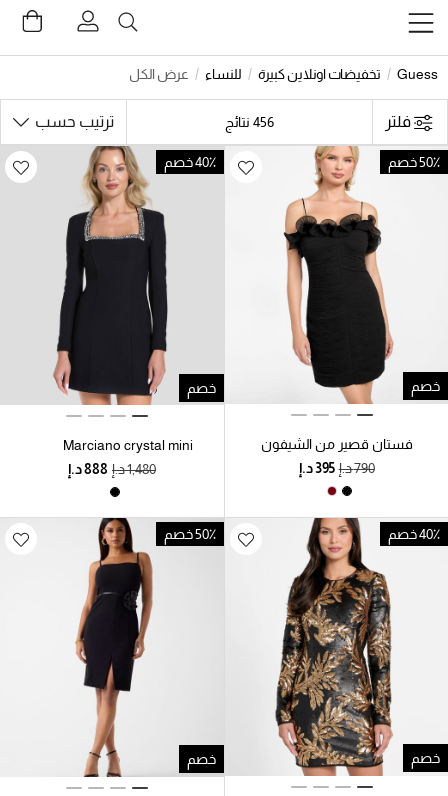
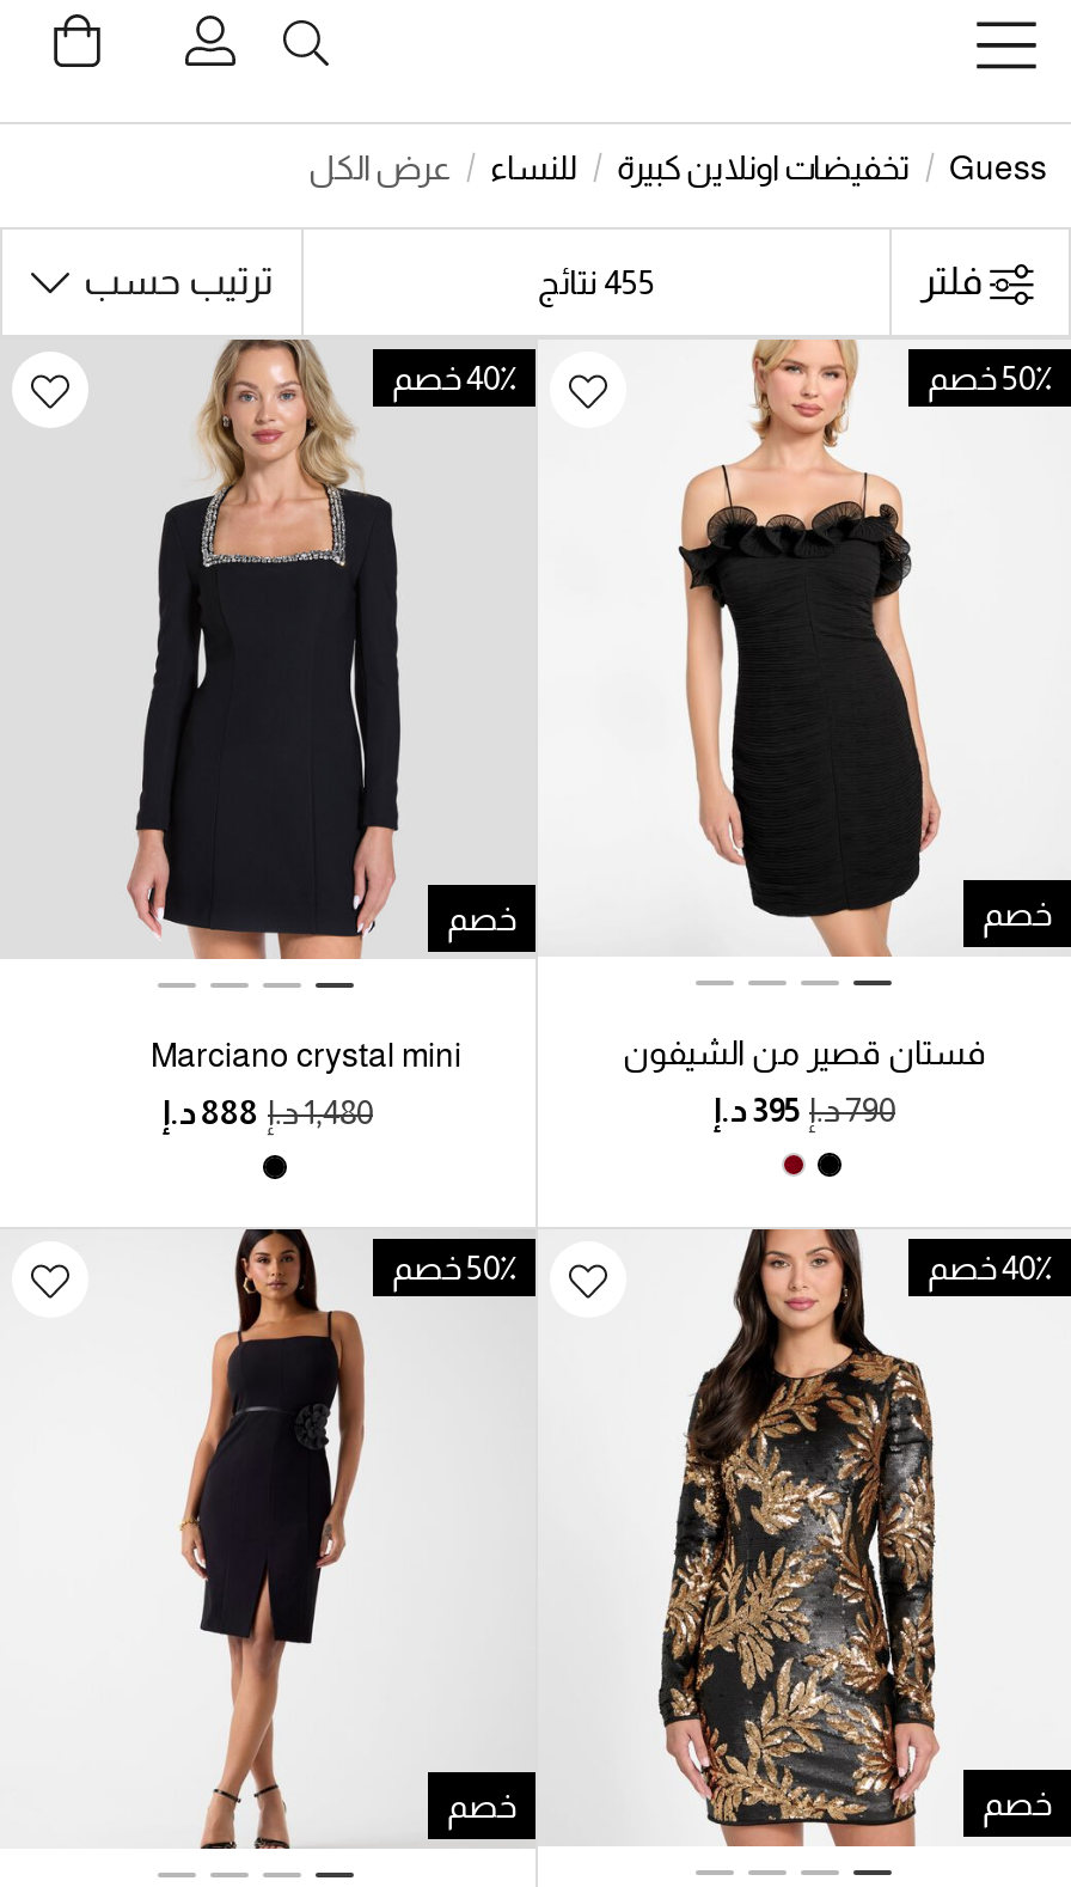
[225,114,274,130] 456 نتائج -> [537,264,656,302] 455 نتائج

